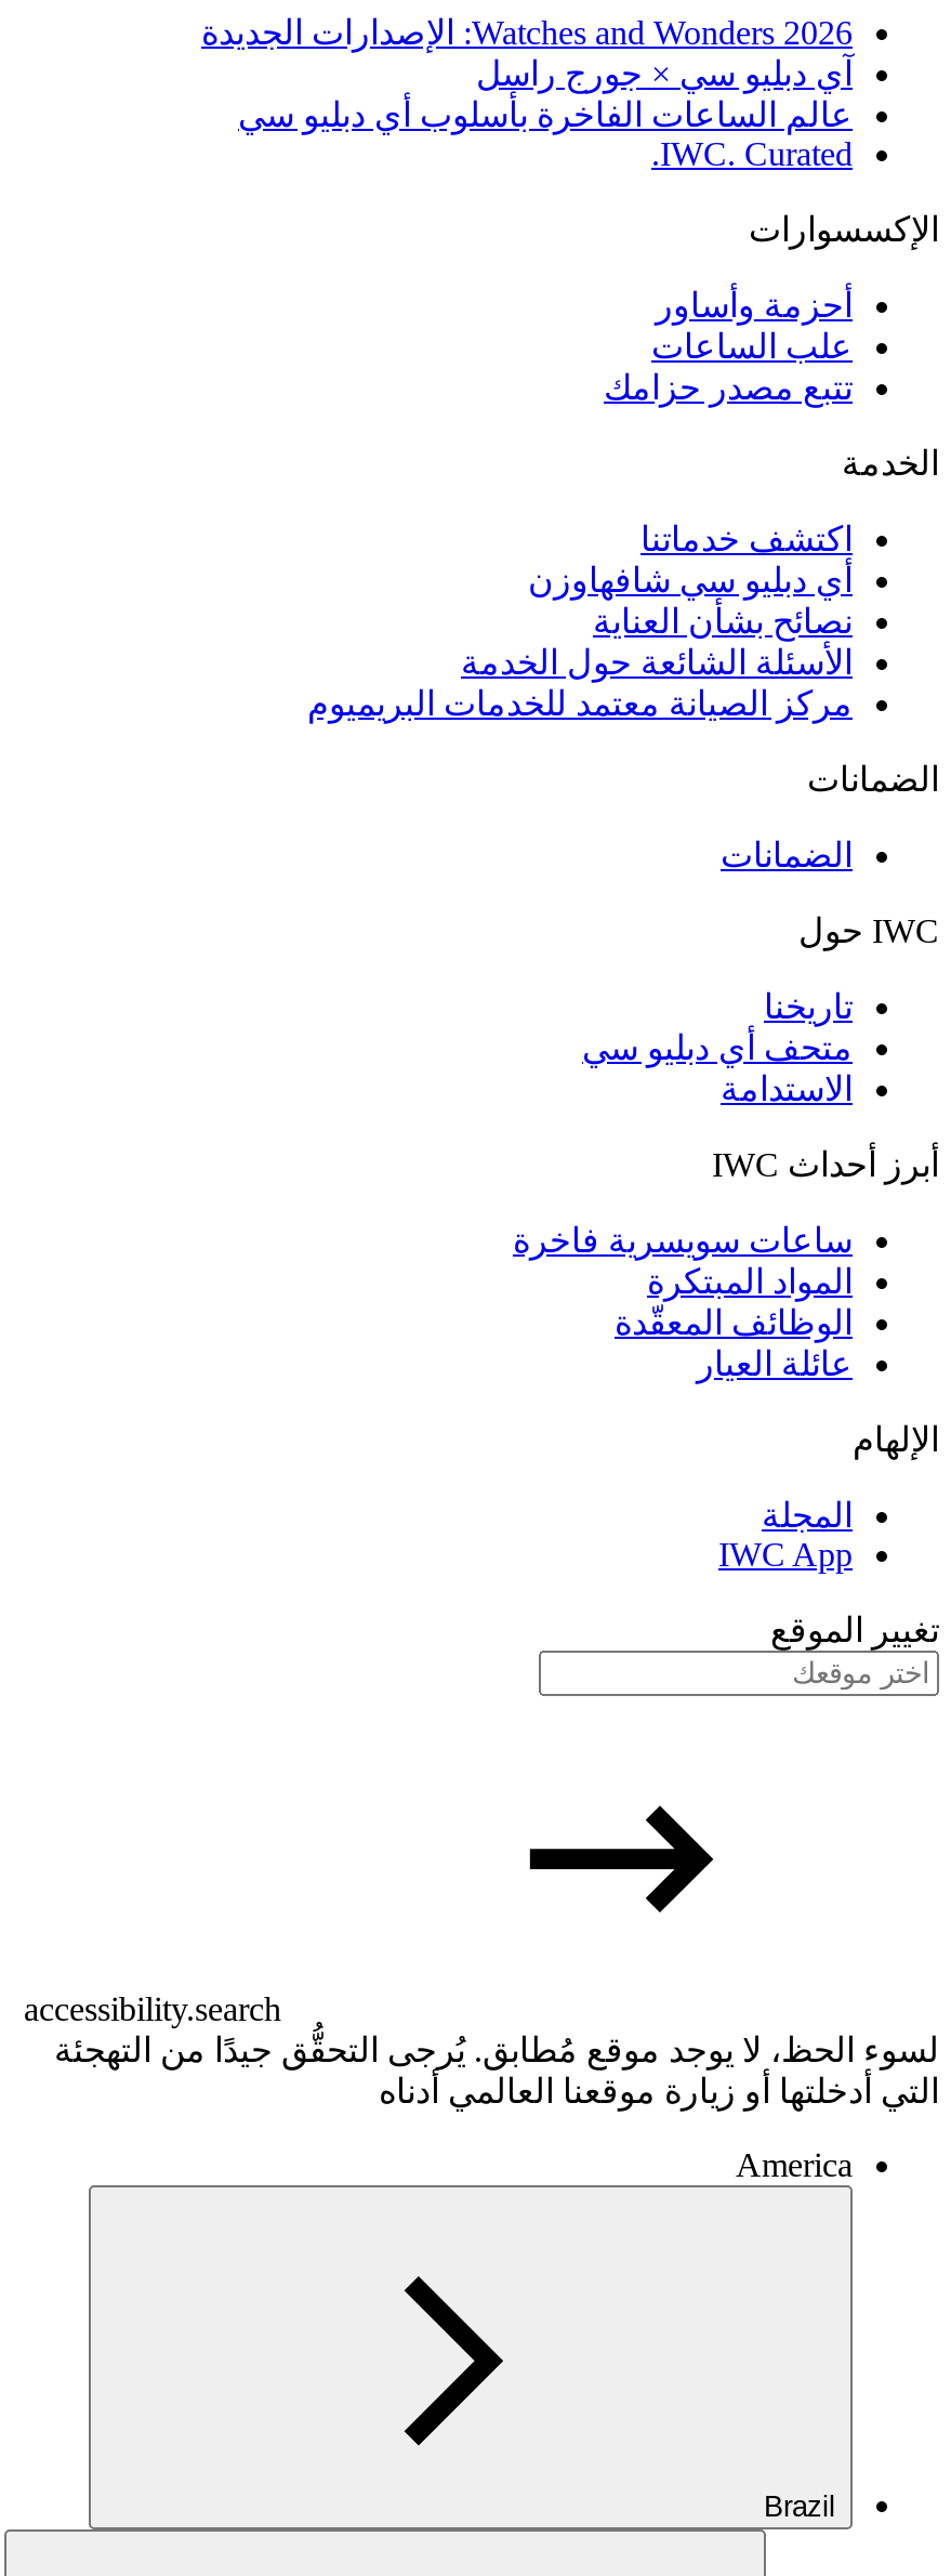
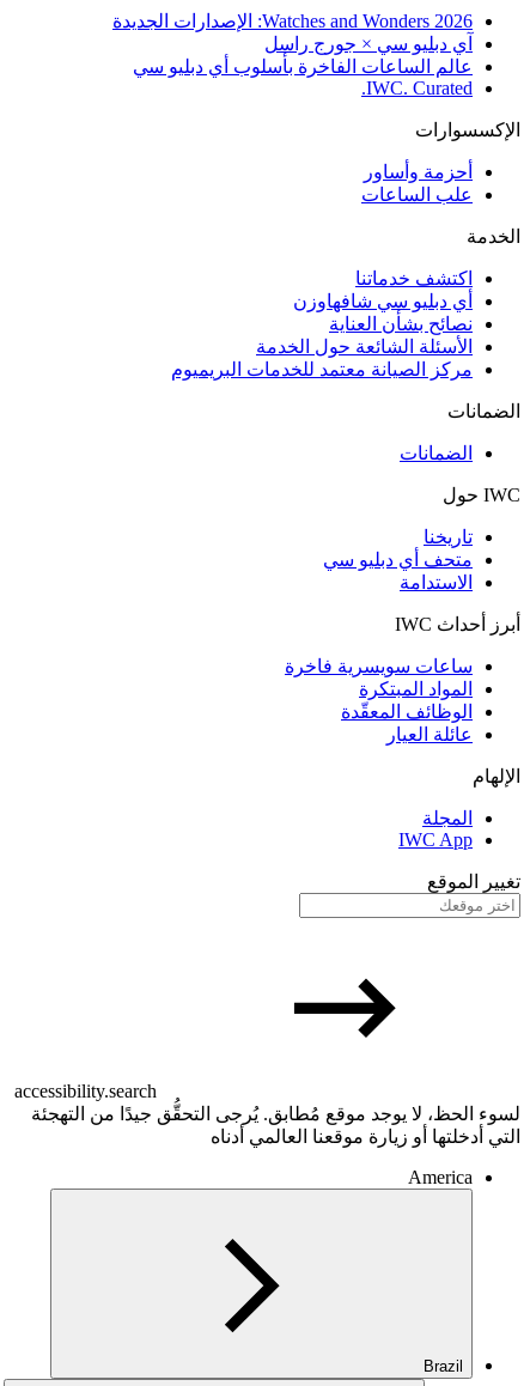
[604,370,853,407] تتبع مصدر حزامك -> none

